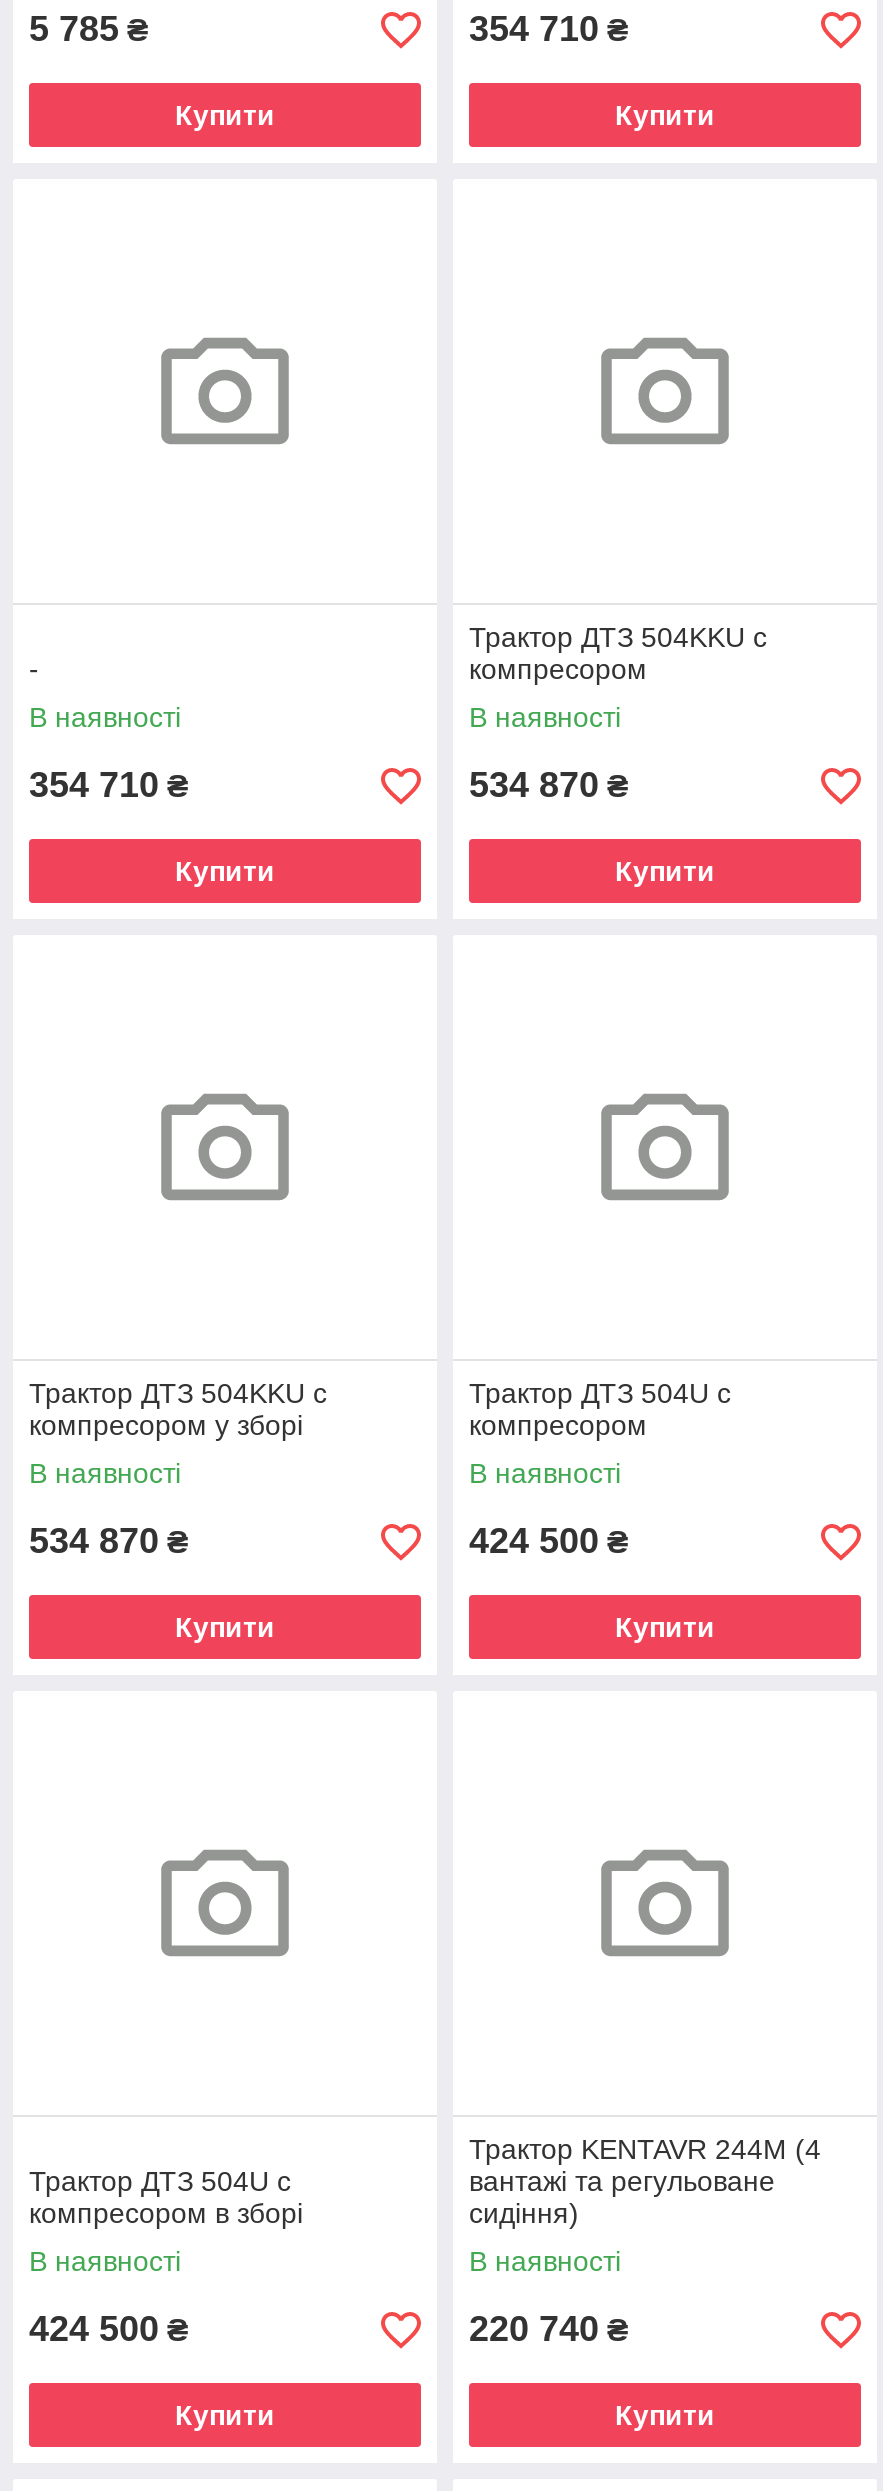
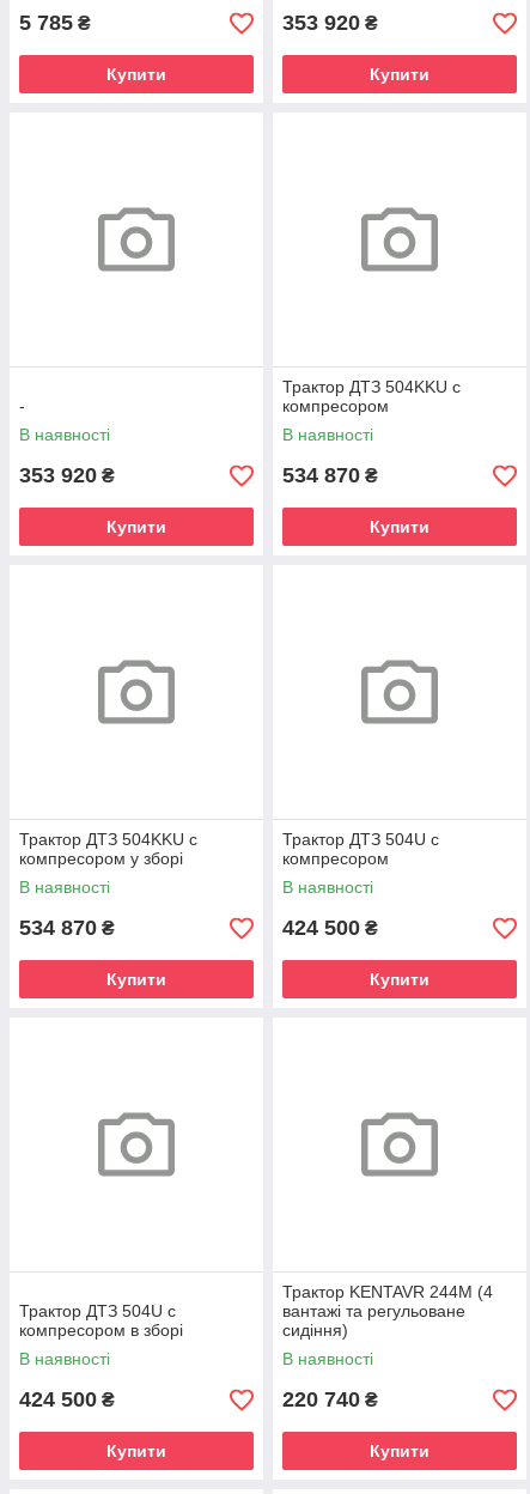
[469,10,629,50] 354 710 ₴ -> [282,11,378,35] 353 920 ₴
[29,766,189,806] 354 710 ₴ -> [19,464,115,488] 353 920 ₴

